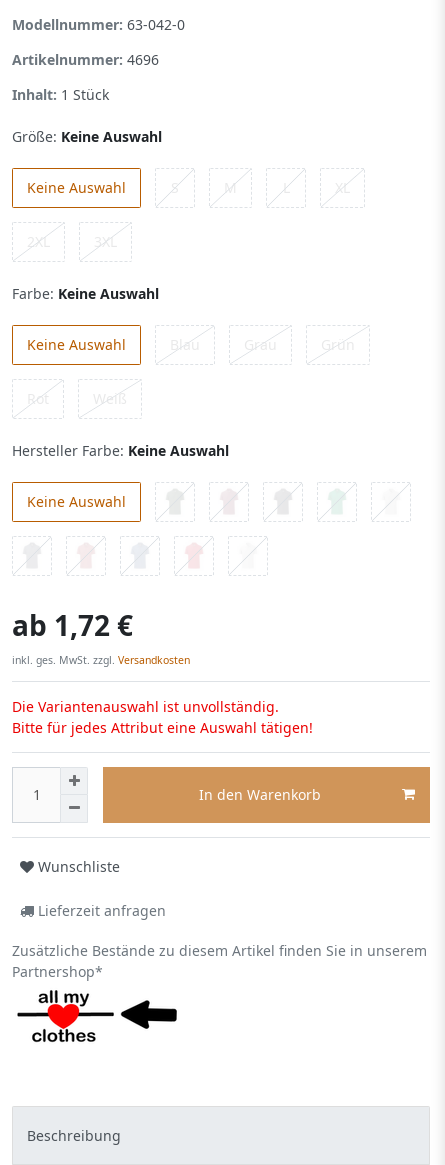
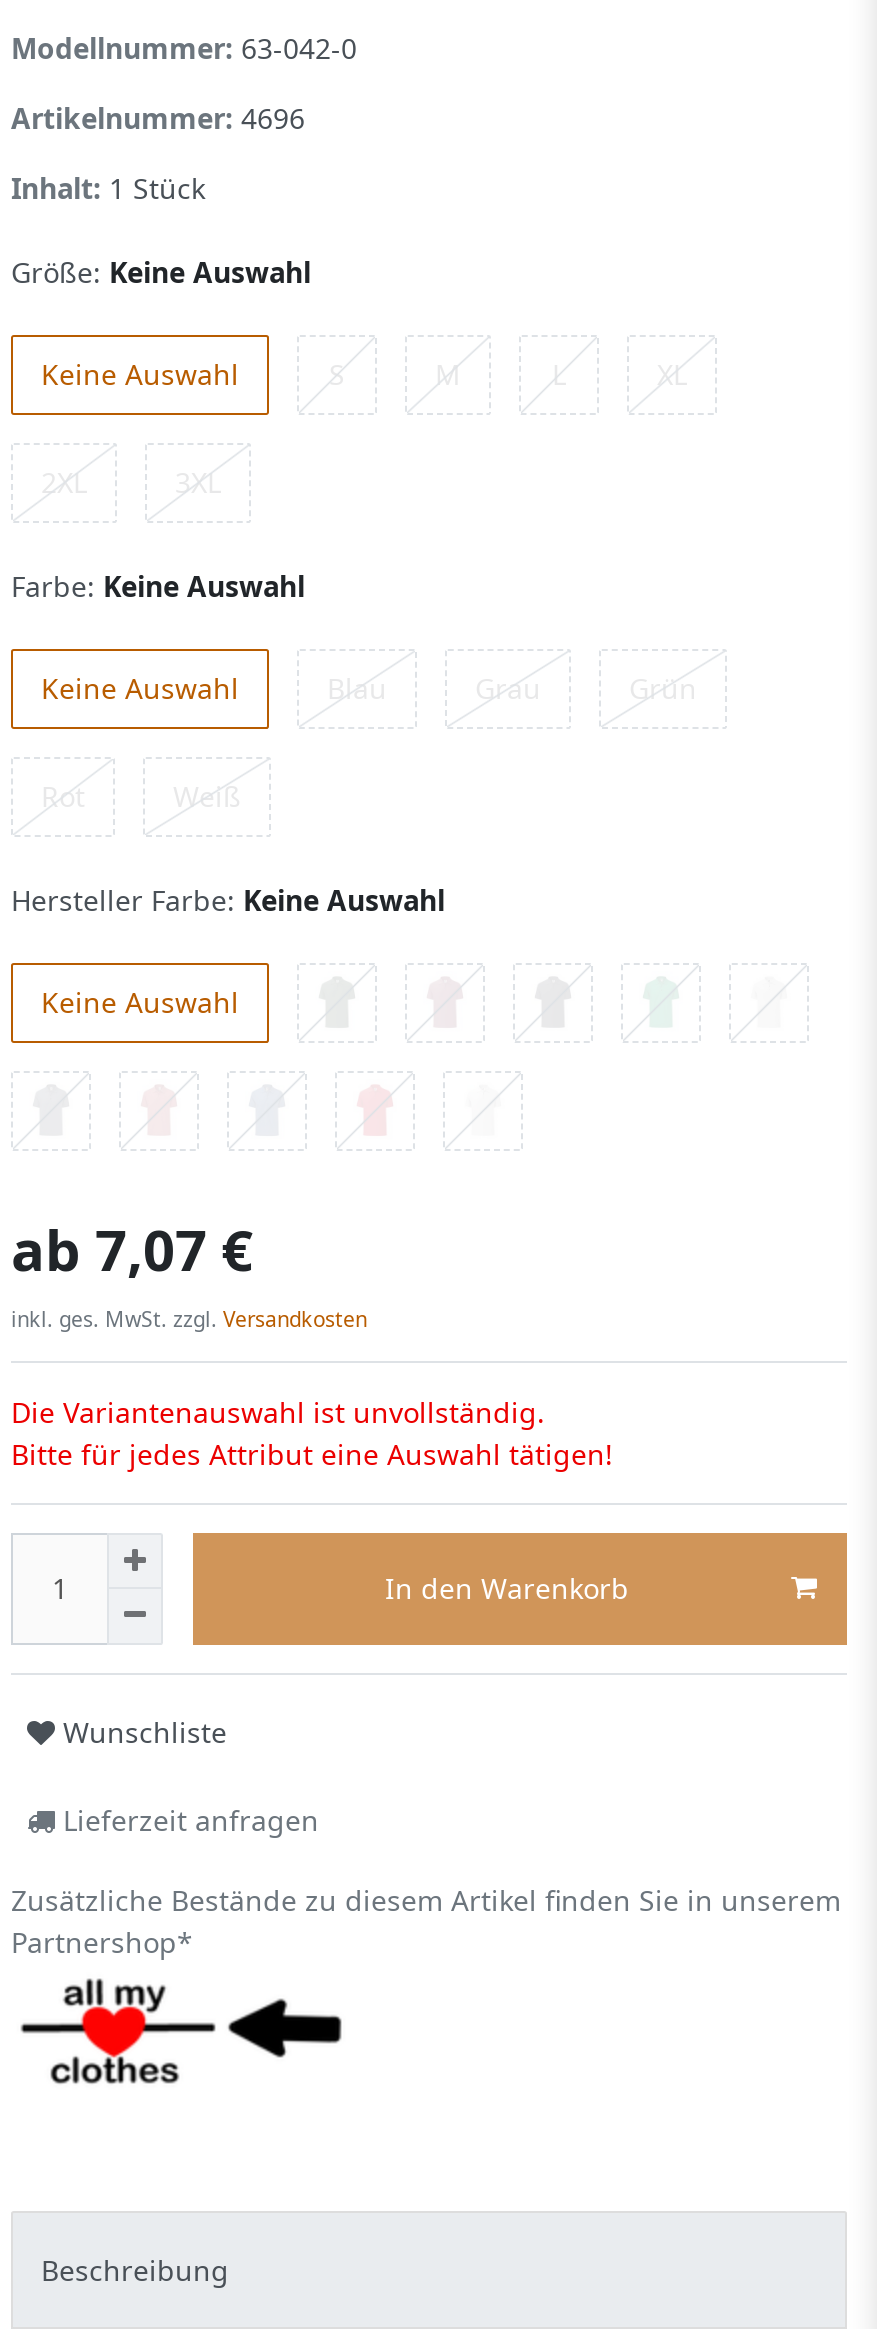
[12,606,133,644] ab 1,72 € -> [11,1210,253,1286] ab 7,07 €

